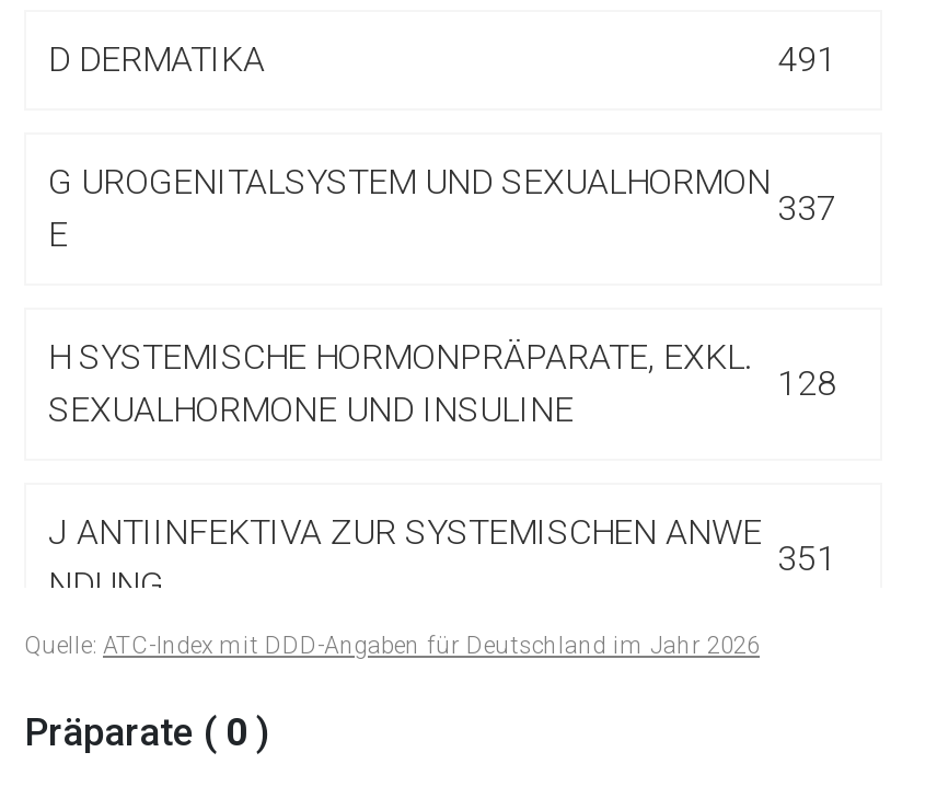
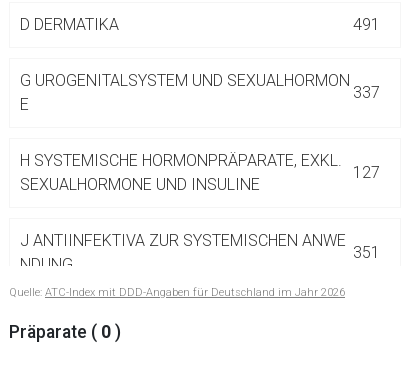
[777,362,836,404] 128 -> [353,163,380,182] 127

